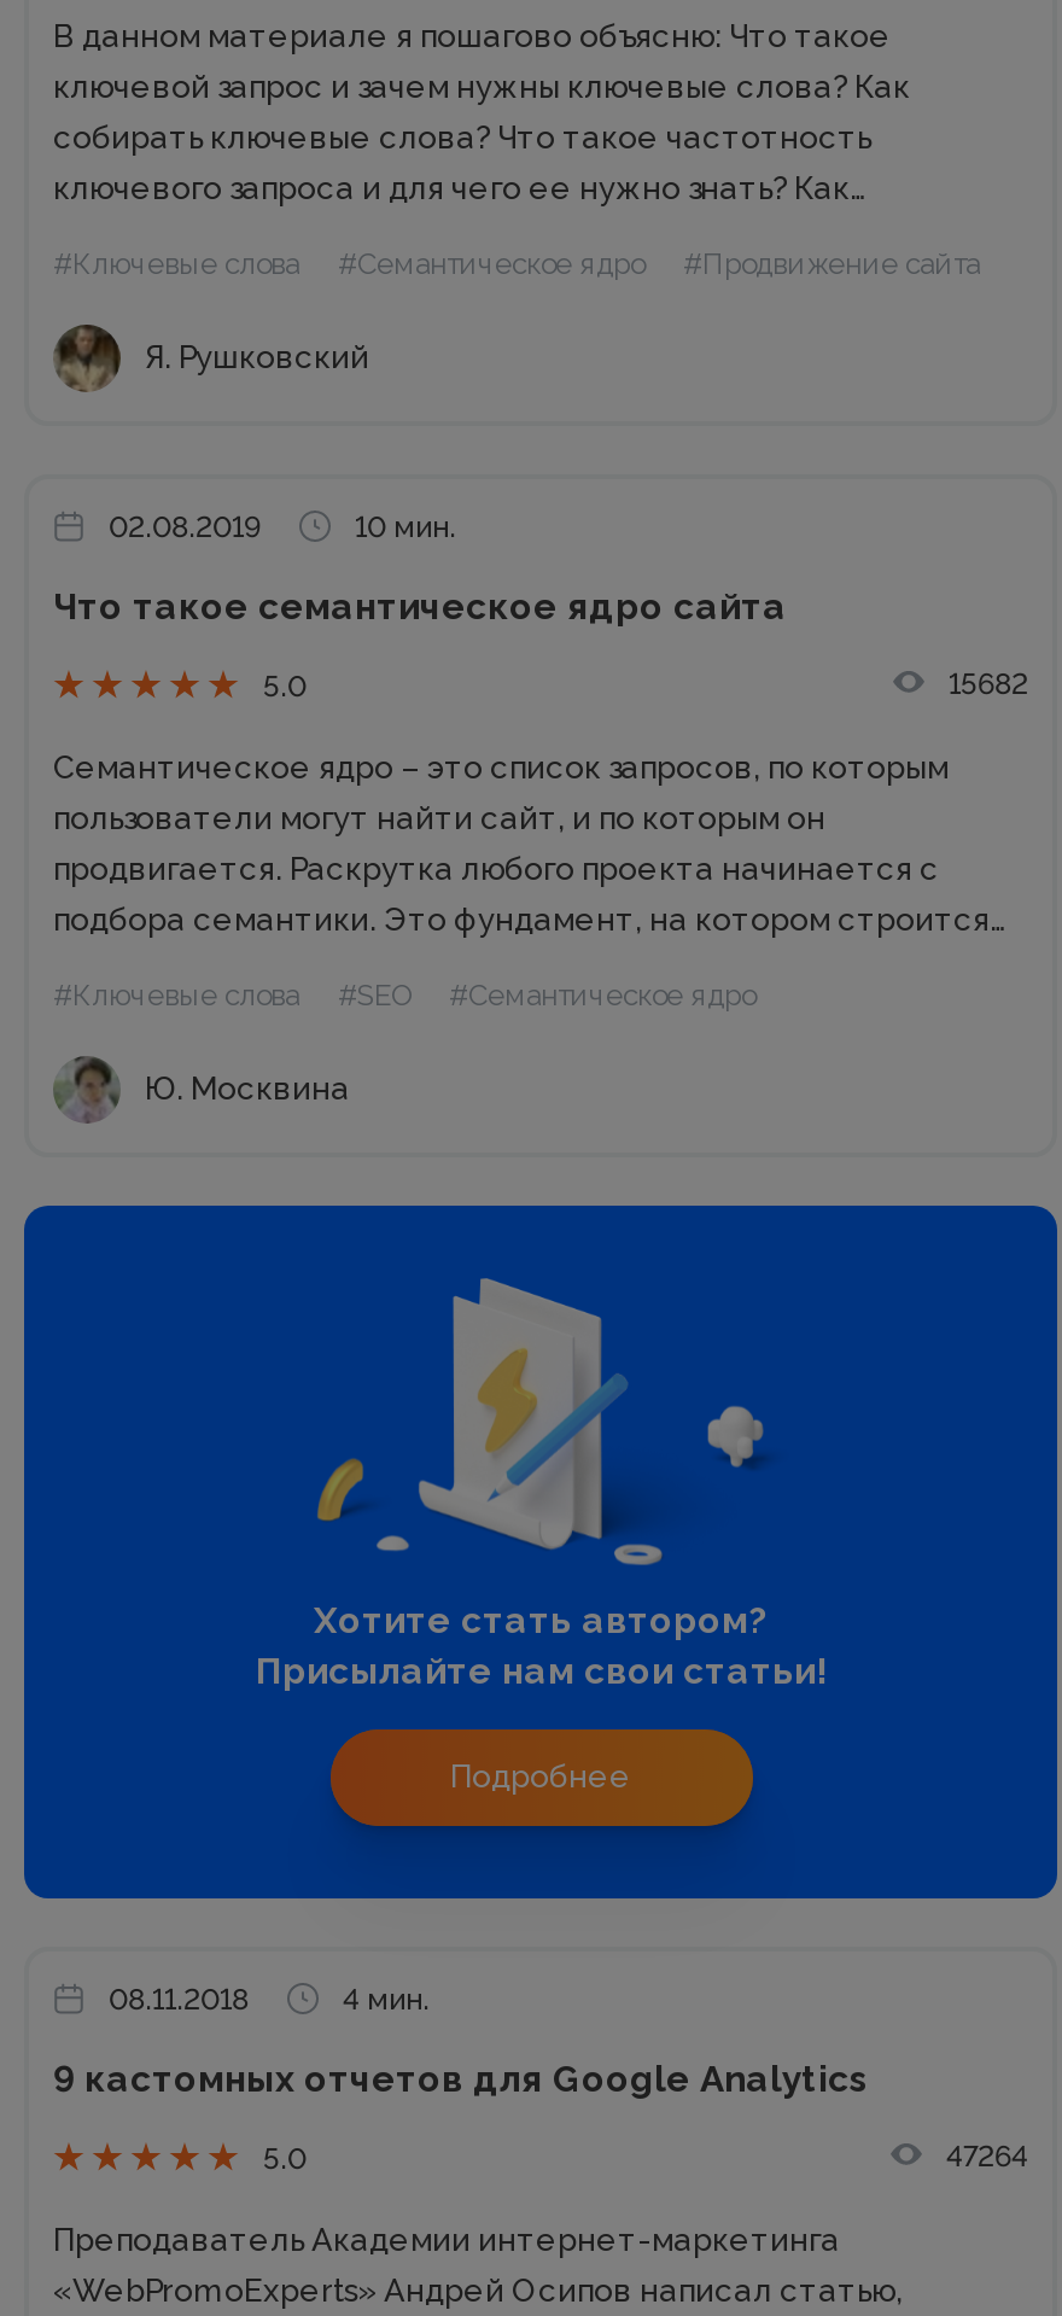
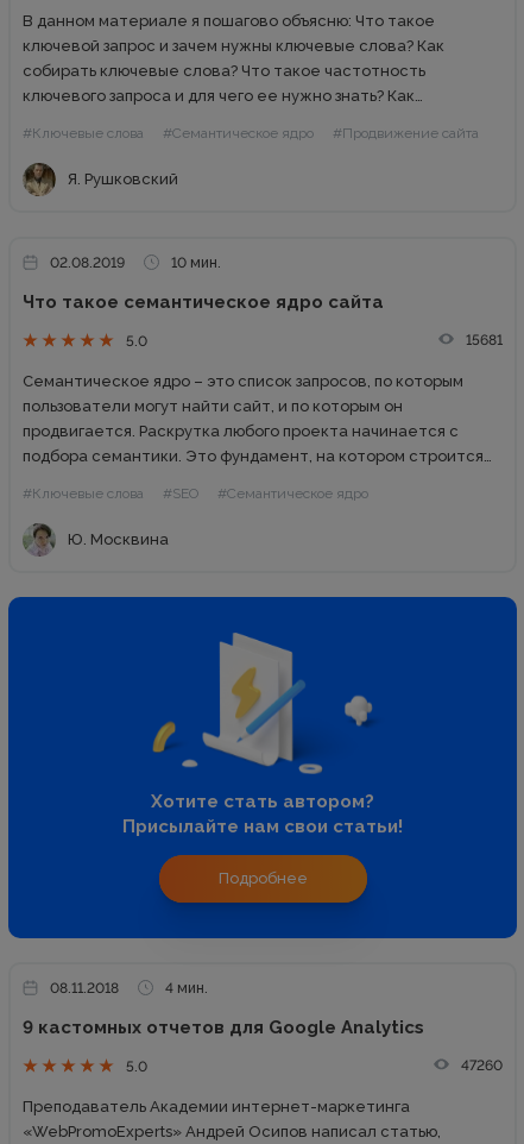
[949,668,1028,702] 15682 -> [466,332,503,349] 15681
[946,2140,1028,2174] 47264 -> [461,1057,503,1074] 47260

